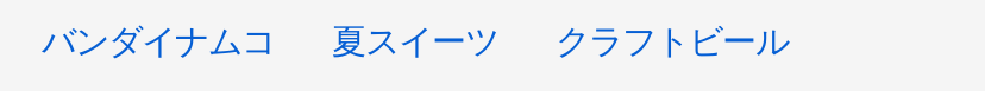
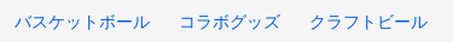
[42,23,498,61] バンダイナムコ | 夏スイーツ -> [14,12,280,31] バスケットボール | コラボグッズ

